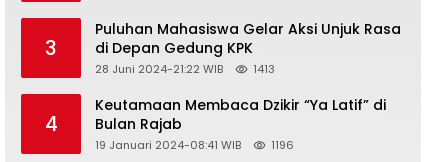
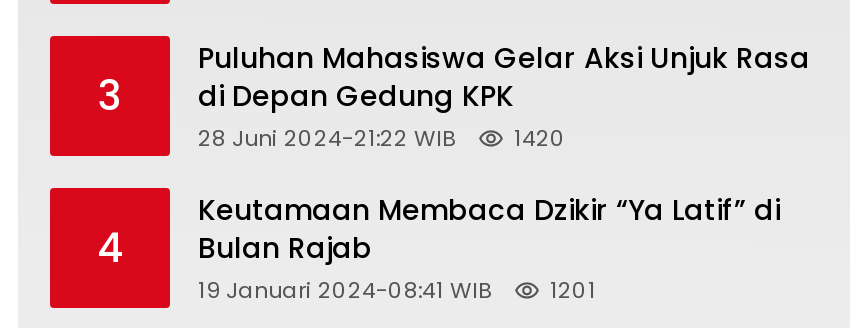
[95,61,275,77] 28 Juni 2024-21:22 WIB 1413 -> [198,121,566,153] 28 Juni 2024-21:22 WIB 1420
[95,137,294,153] 19 Januari 2024-08:41 WIB 1196 -> [198,273,596,305] 19 Januari 2024-08:41 WIB 1201

